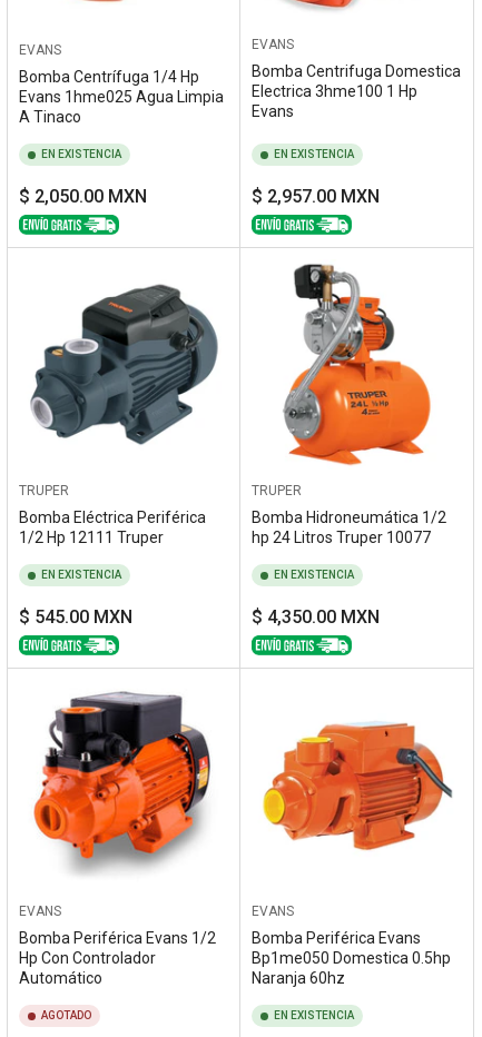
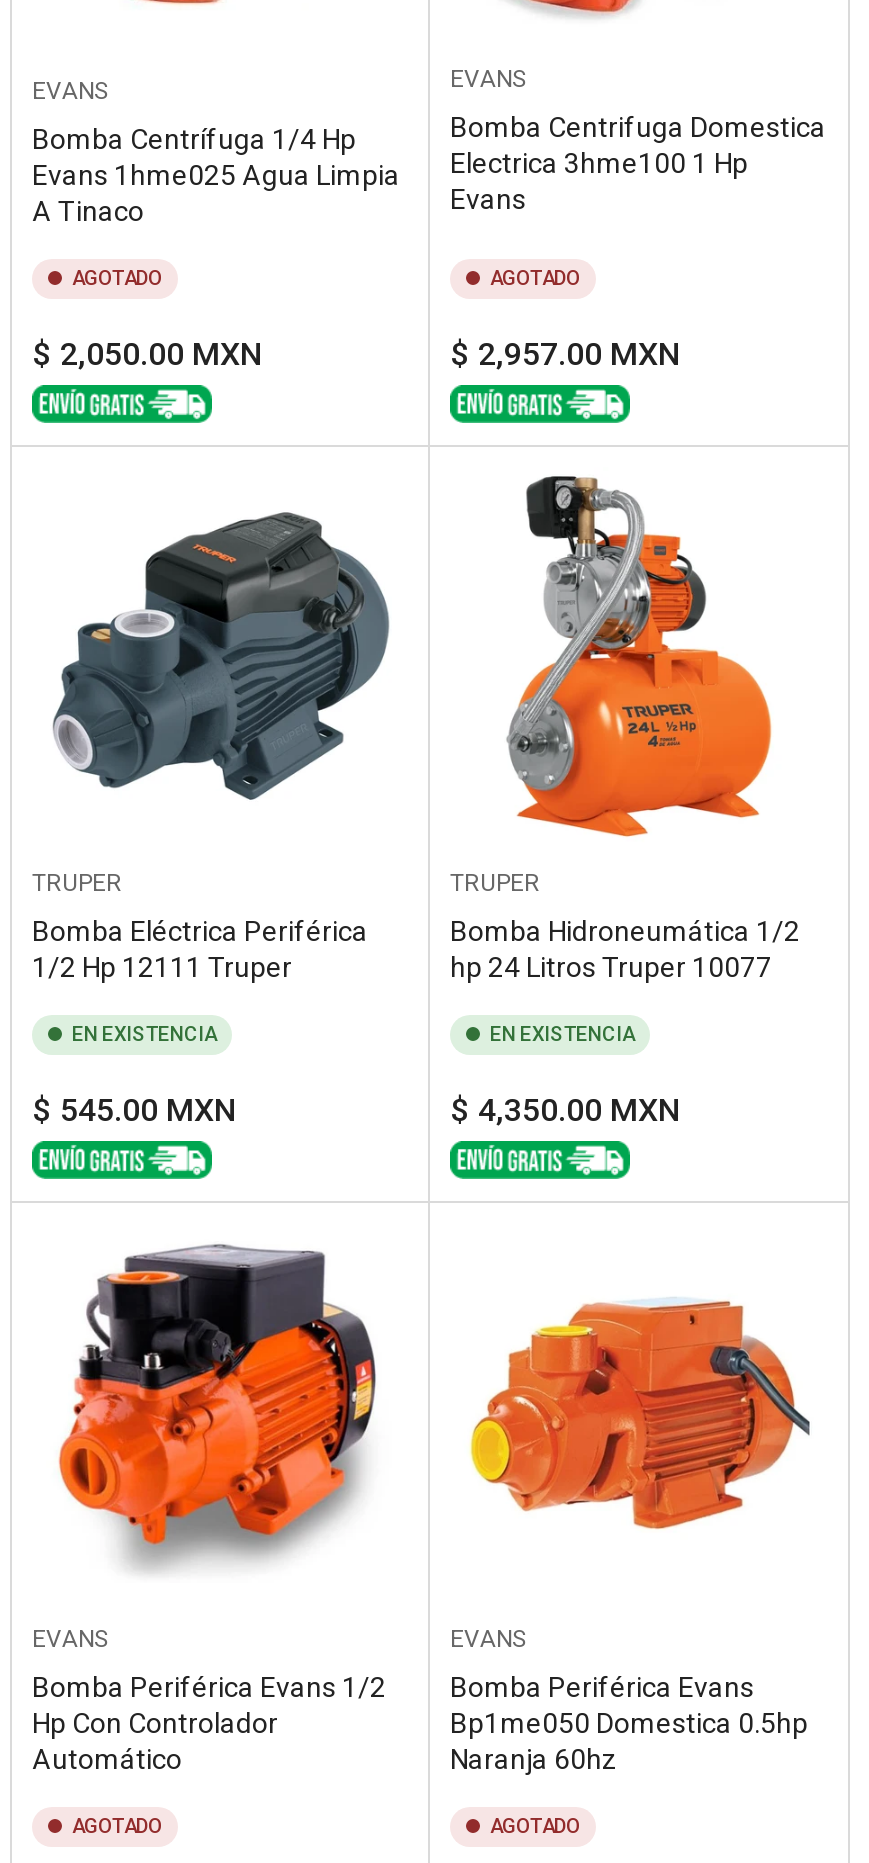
[41,148,121,160] EN EXISTENCIA -> [72,266,162,288] AGOTADO
[274,148,354,160] EN EXISTENCIA -> [490,266,580,288] AGOTADO
[274,1009,354,1021] EN EXISTENCIA -> [490,1814,580,1836] AGOTADO

